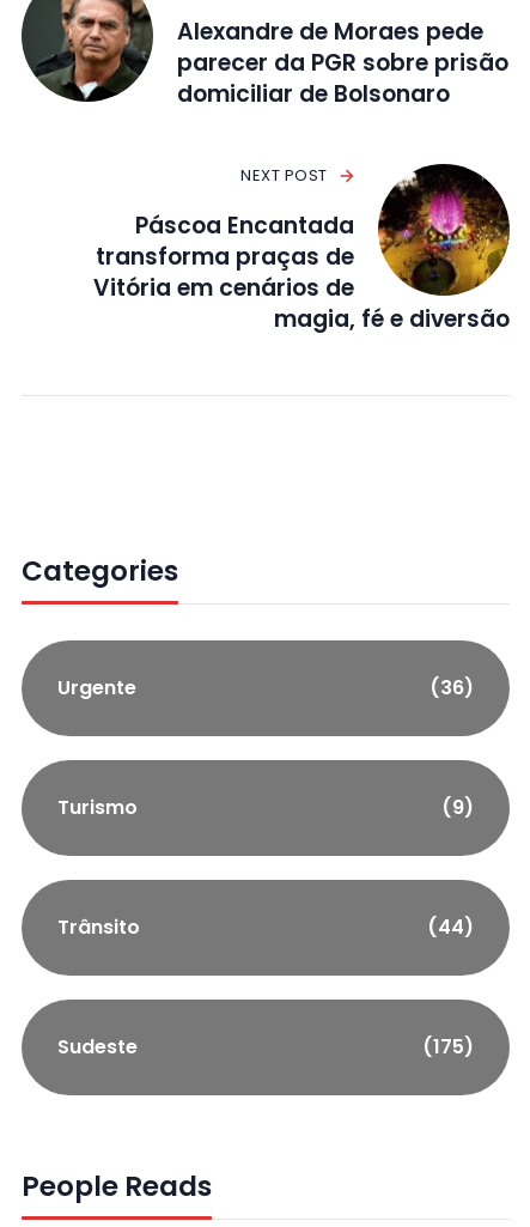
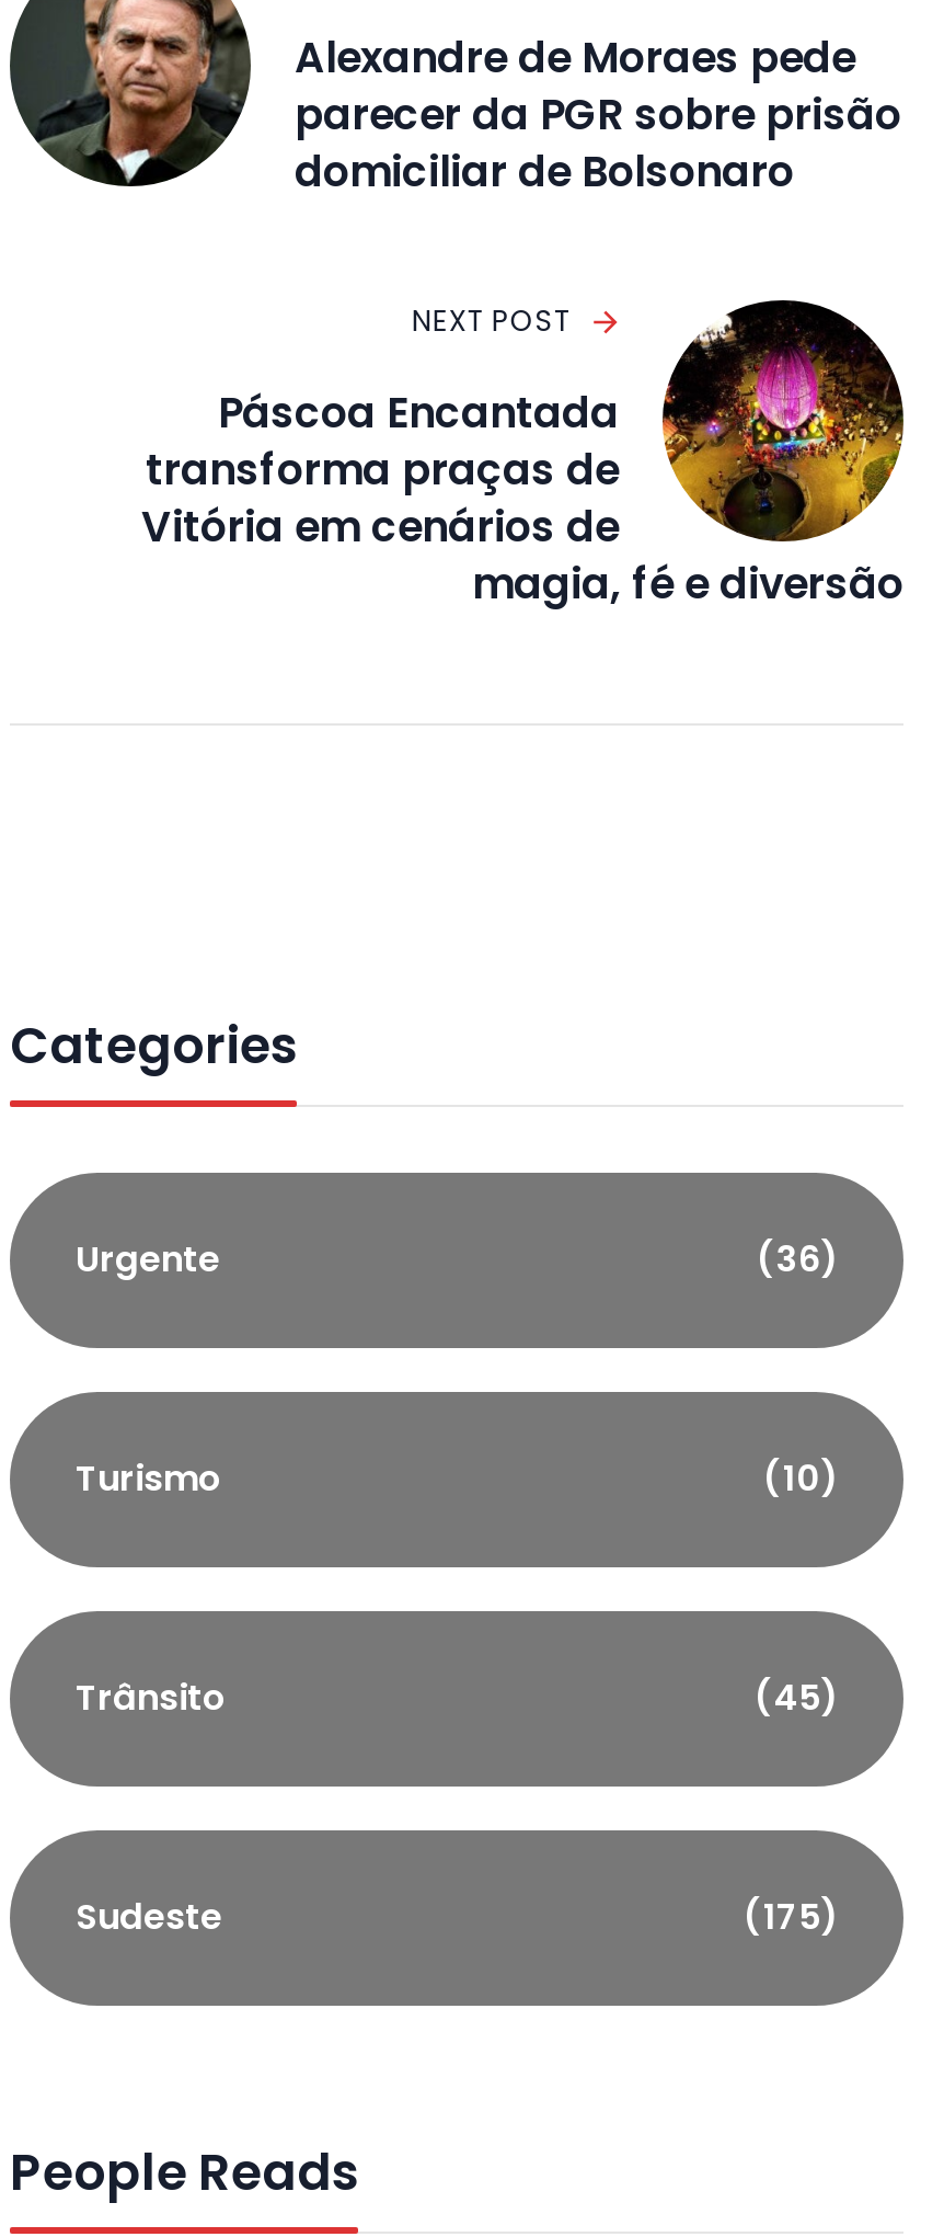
[441,794,474,822] (9) -> [763,1454,838,1504] (10)
[427,914,474,941] (44) -> [755,1673,838,1724] (45)

